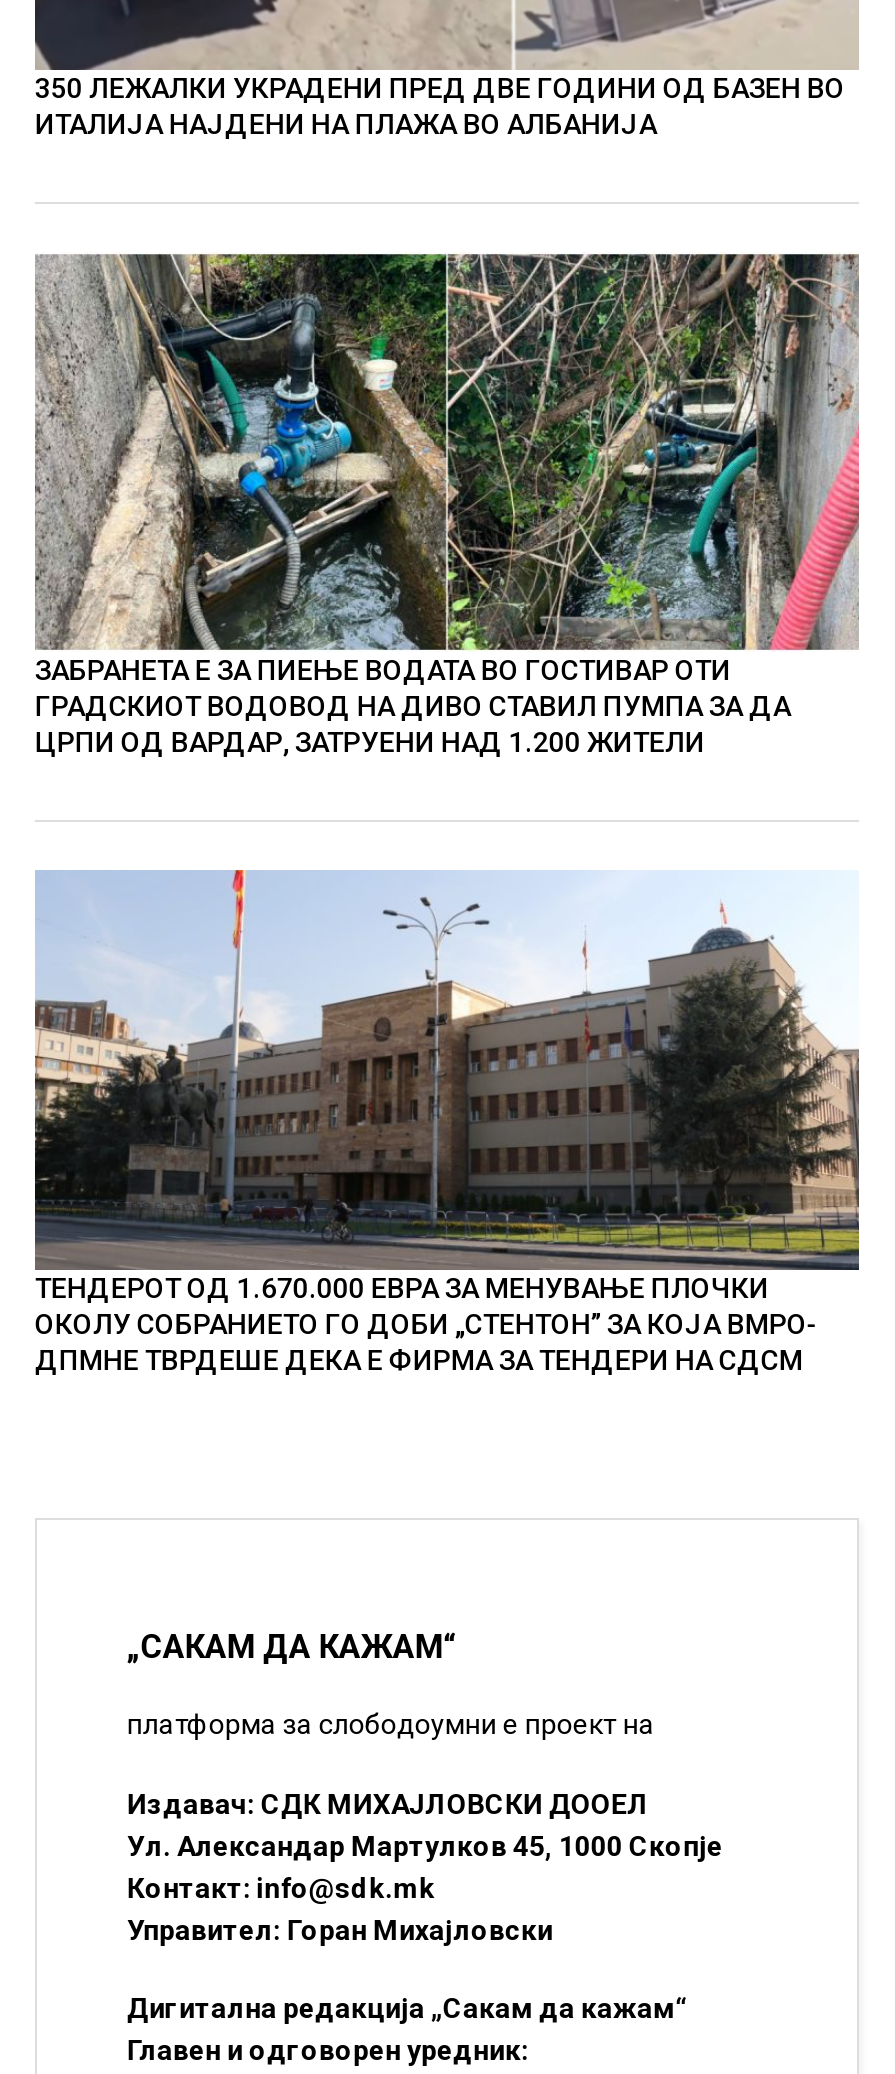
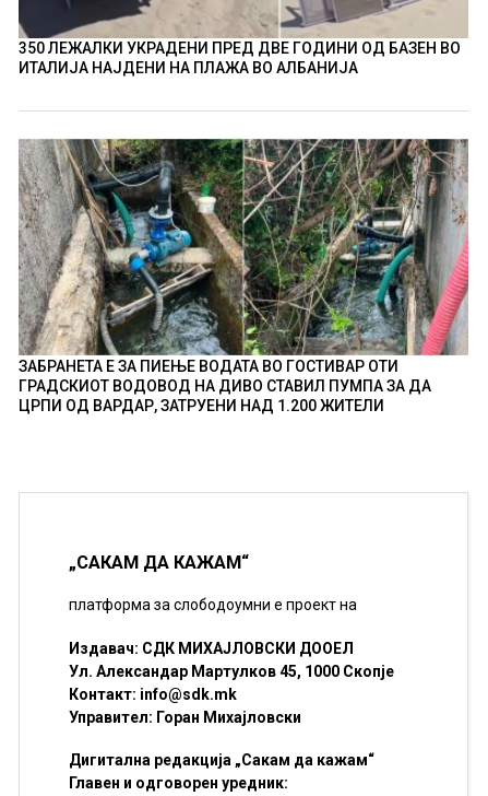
[35,868,861,1377] [image] | ТЕНДЕРОТ ОД 1.670.000 ЕВРА ЗА МЕНУВАЊЕ ПЛОЧКИ | ОКОЛУ СОБРАНИЕТО ГО ДОБИ „СТЕНТОН” ЗА КОЈА ВМРО- | ДПМНЕ ТВРДЕШЕ ДЕКА Е ФИРМА ЗА ТЕНДЕРИ НА СДСМ -> none

